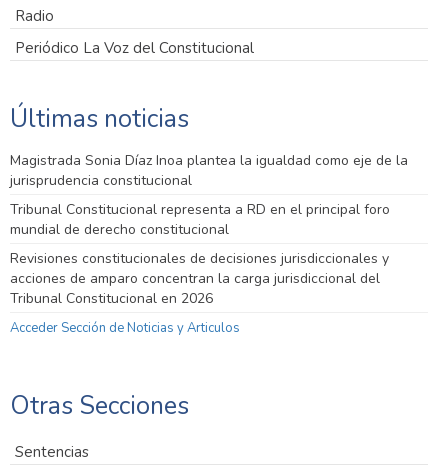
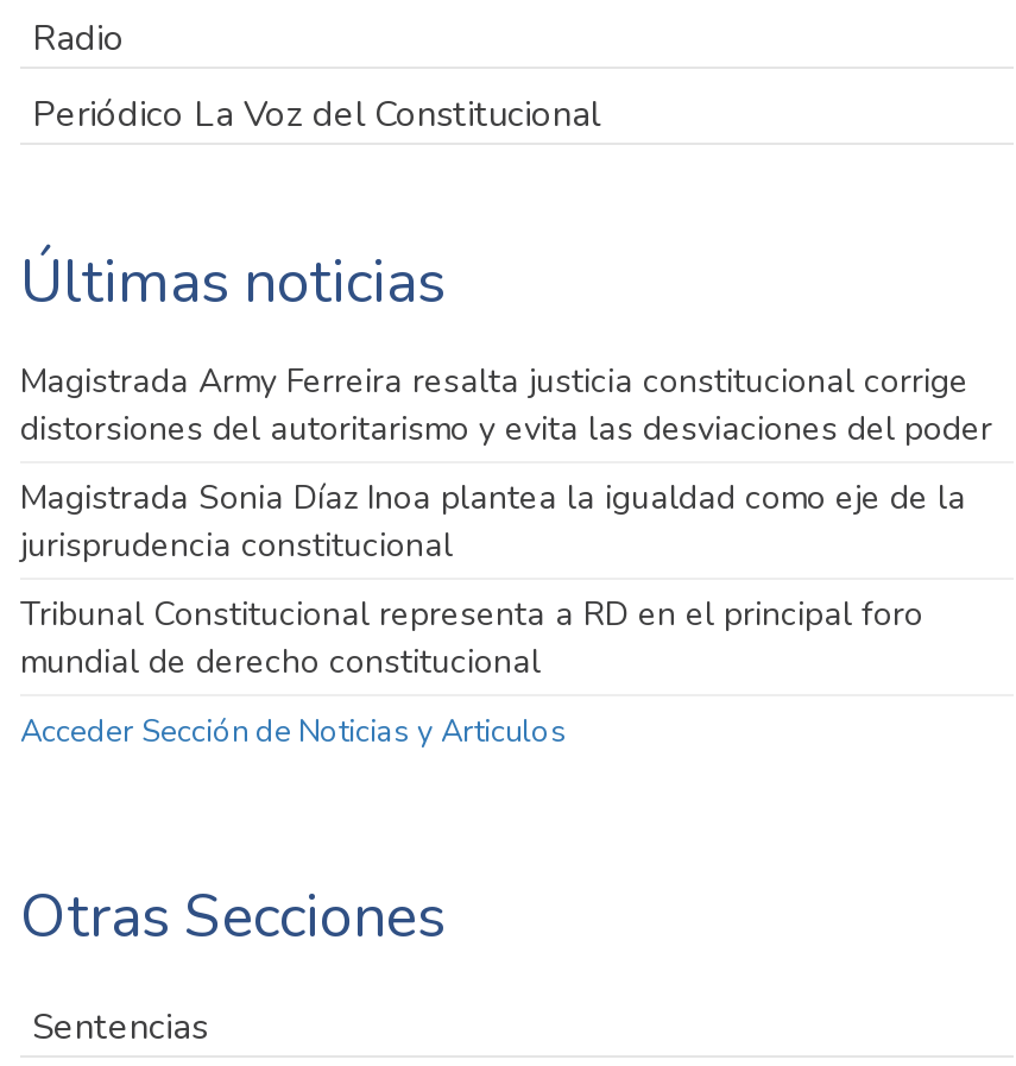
none -> [20,360,992,452] Magistrada Army Ferreira resalta justicia constitucional corrige | distorsiones del autoritarismo y evita las desviaciones del poder
moved [10,151,408,239] -> [20,476,966,685]: Magistrada Sonia Díaz Inoa plantea la igualdad como eje de la | jurisprudencia constitucional | Tribunal Constitucional representa a RD en el principal foro | mundial de derecho constitucional
[10,249,389,308] Revisiones constitucionales de decisiones jurisdiccionales y | acciones de amparo concentran la carga jurisdiccional del | Tribunal Constitucional en 2026 -> none

